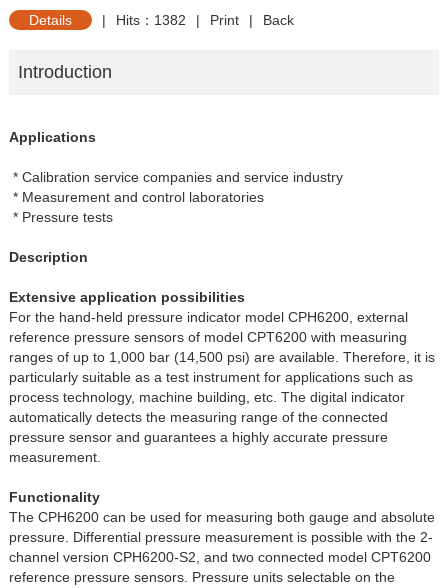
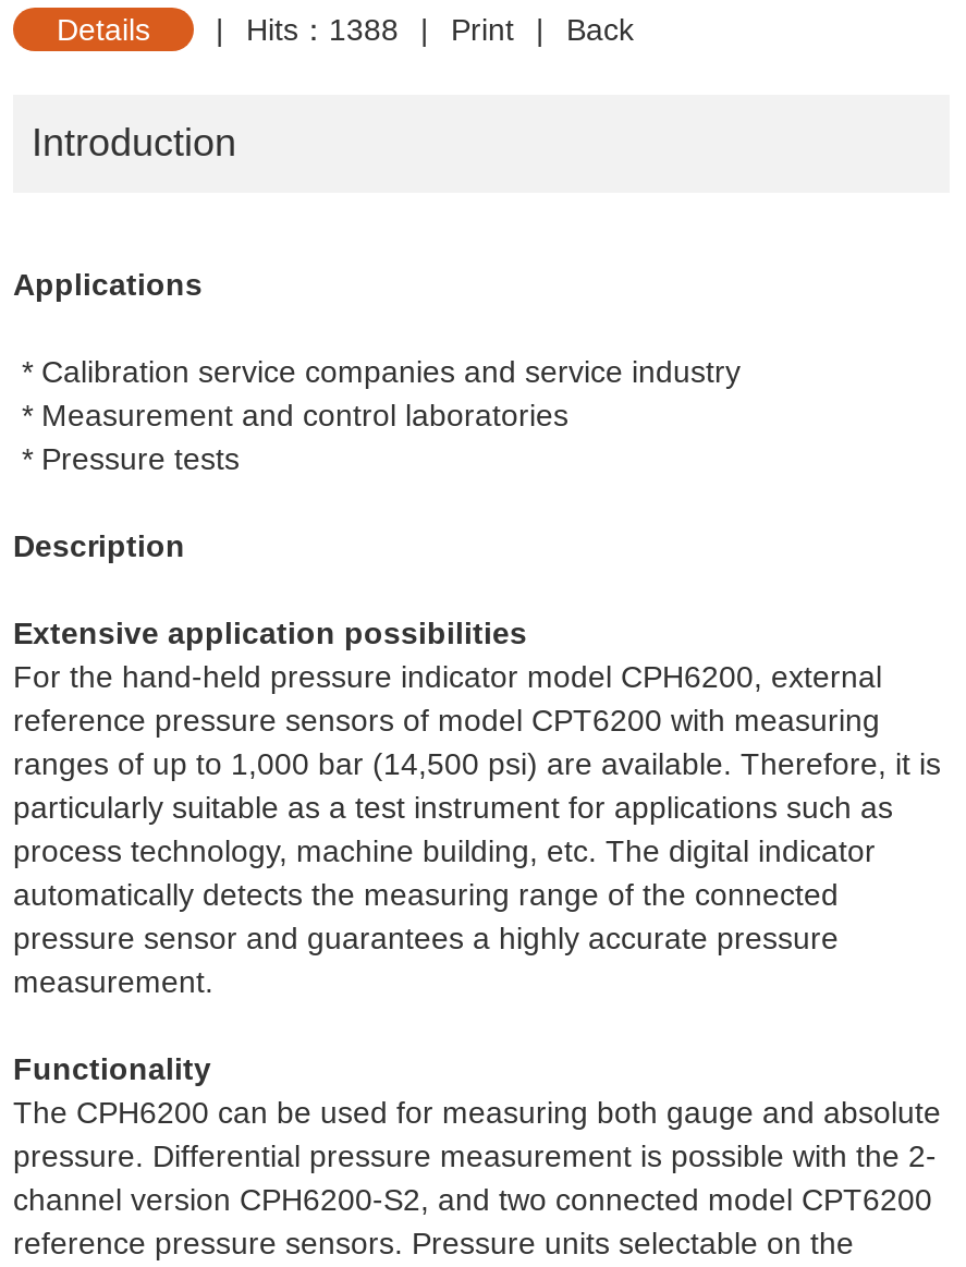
[116,12,186,28] Hits：1382 -> [246,13,399,48] Hits：1388

